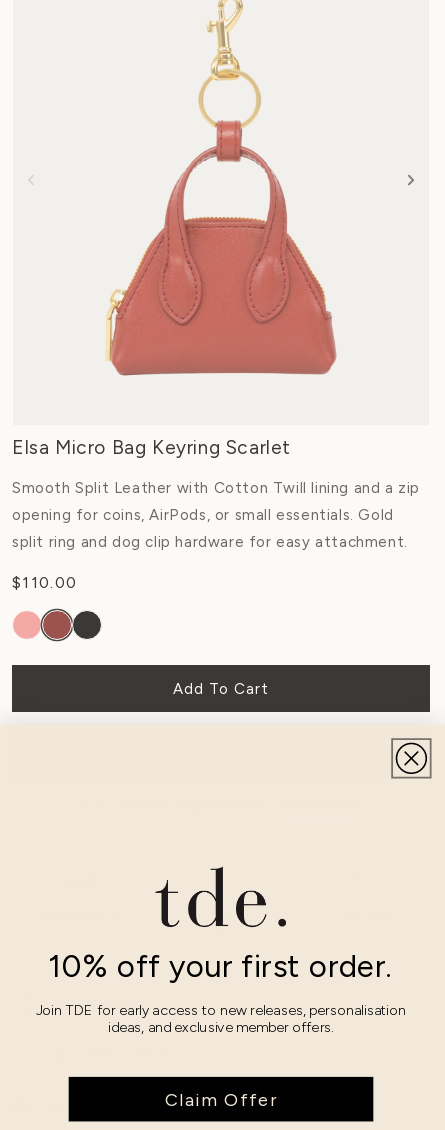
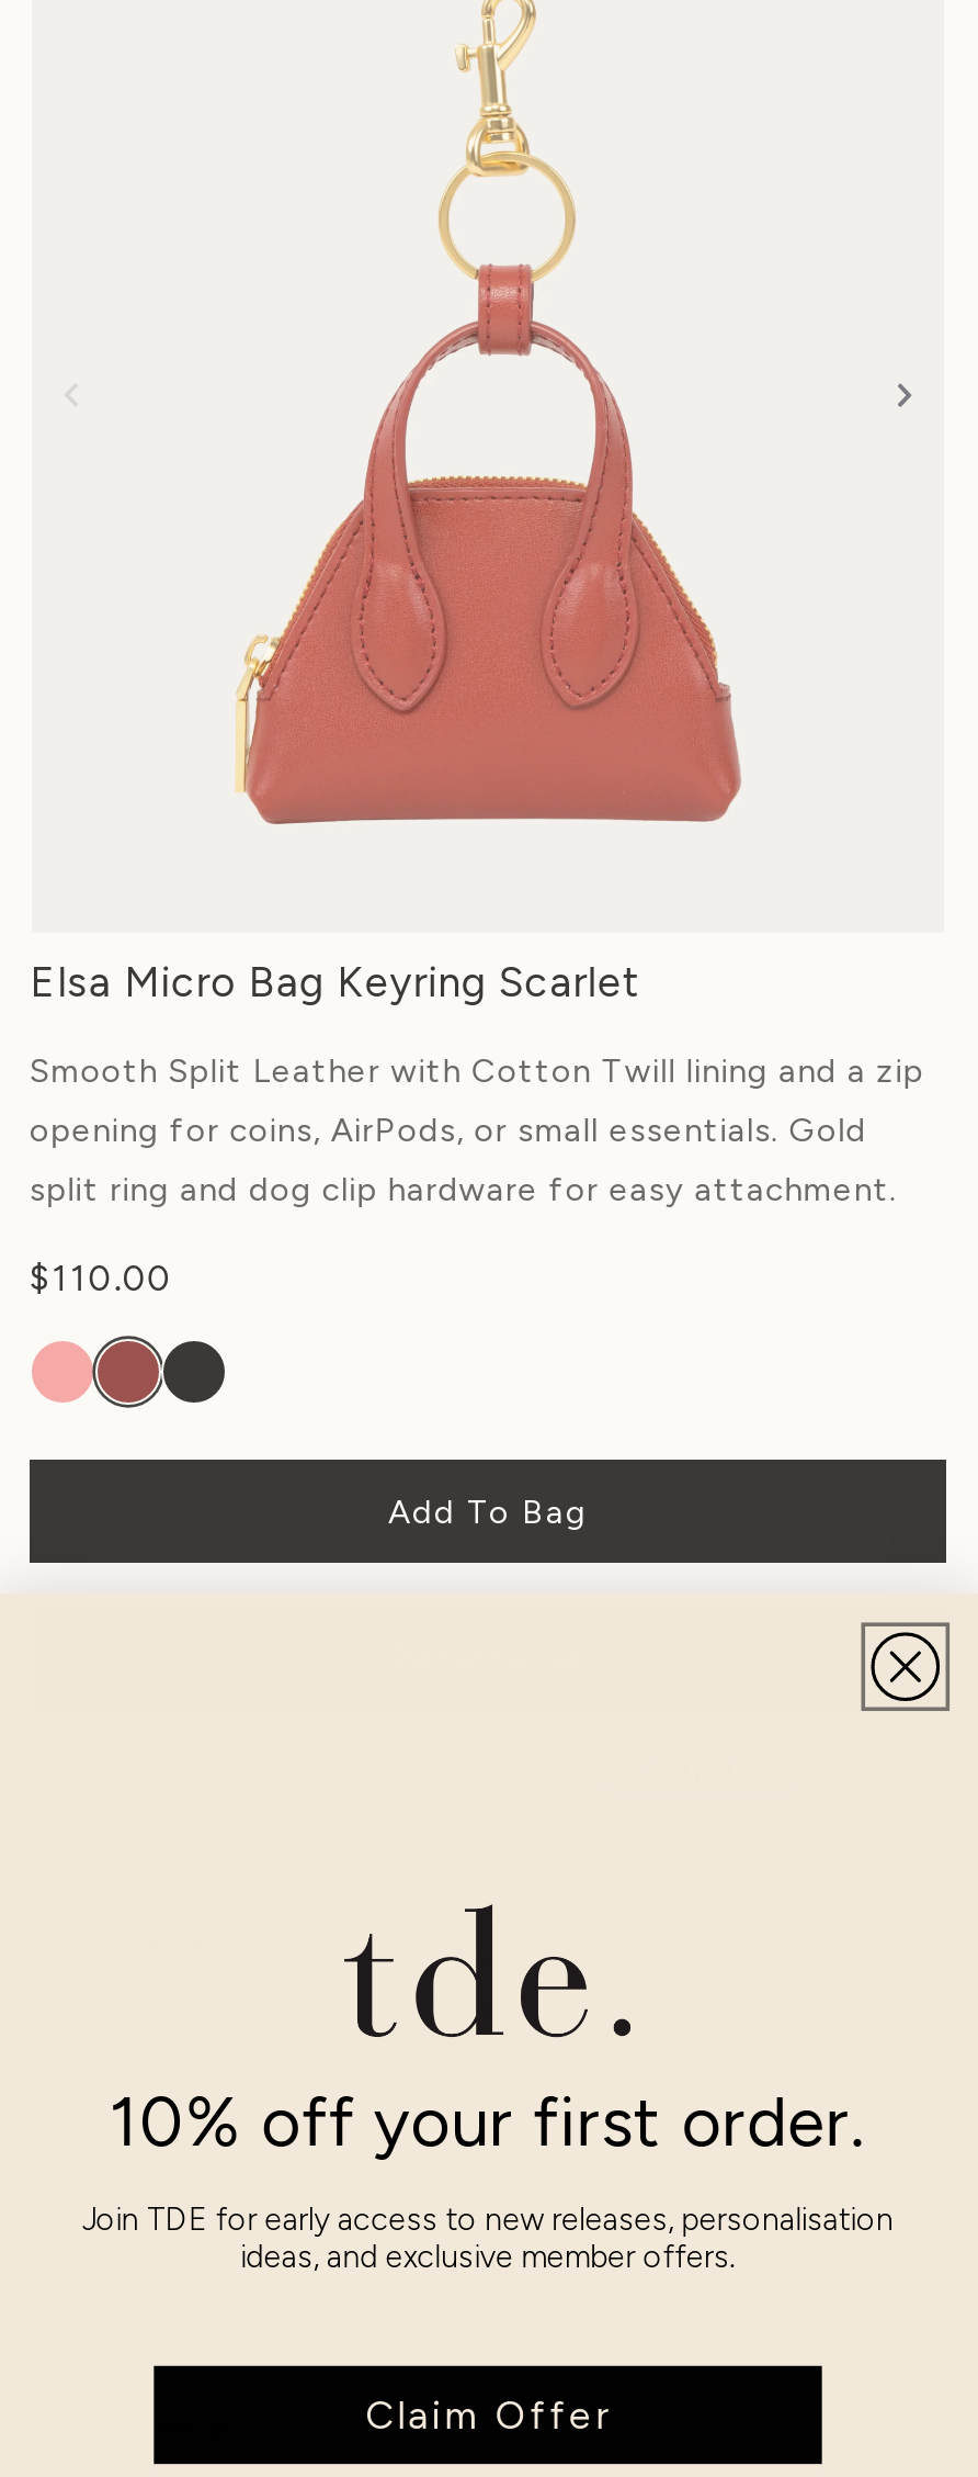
[173,679,269,697] Add To Cart -> [388,1491,588,1531] Add To Bag

